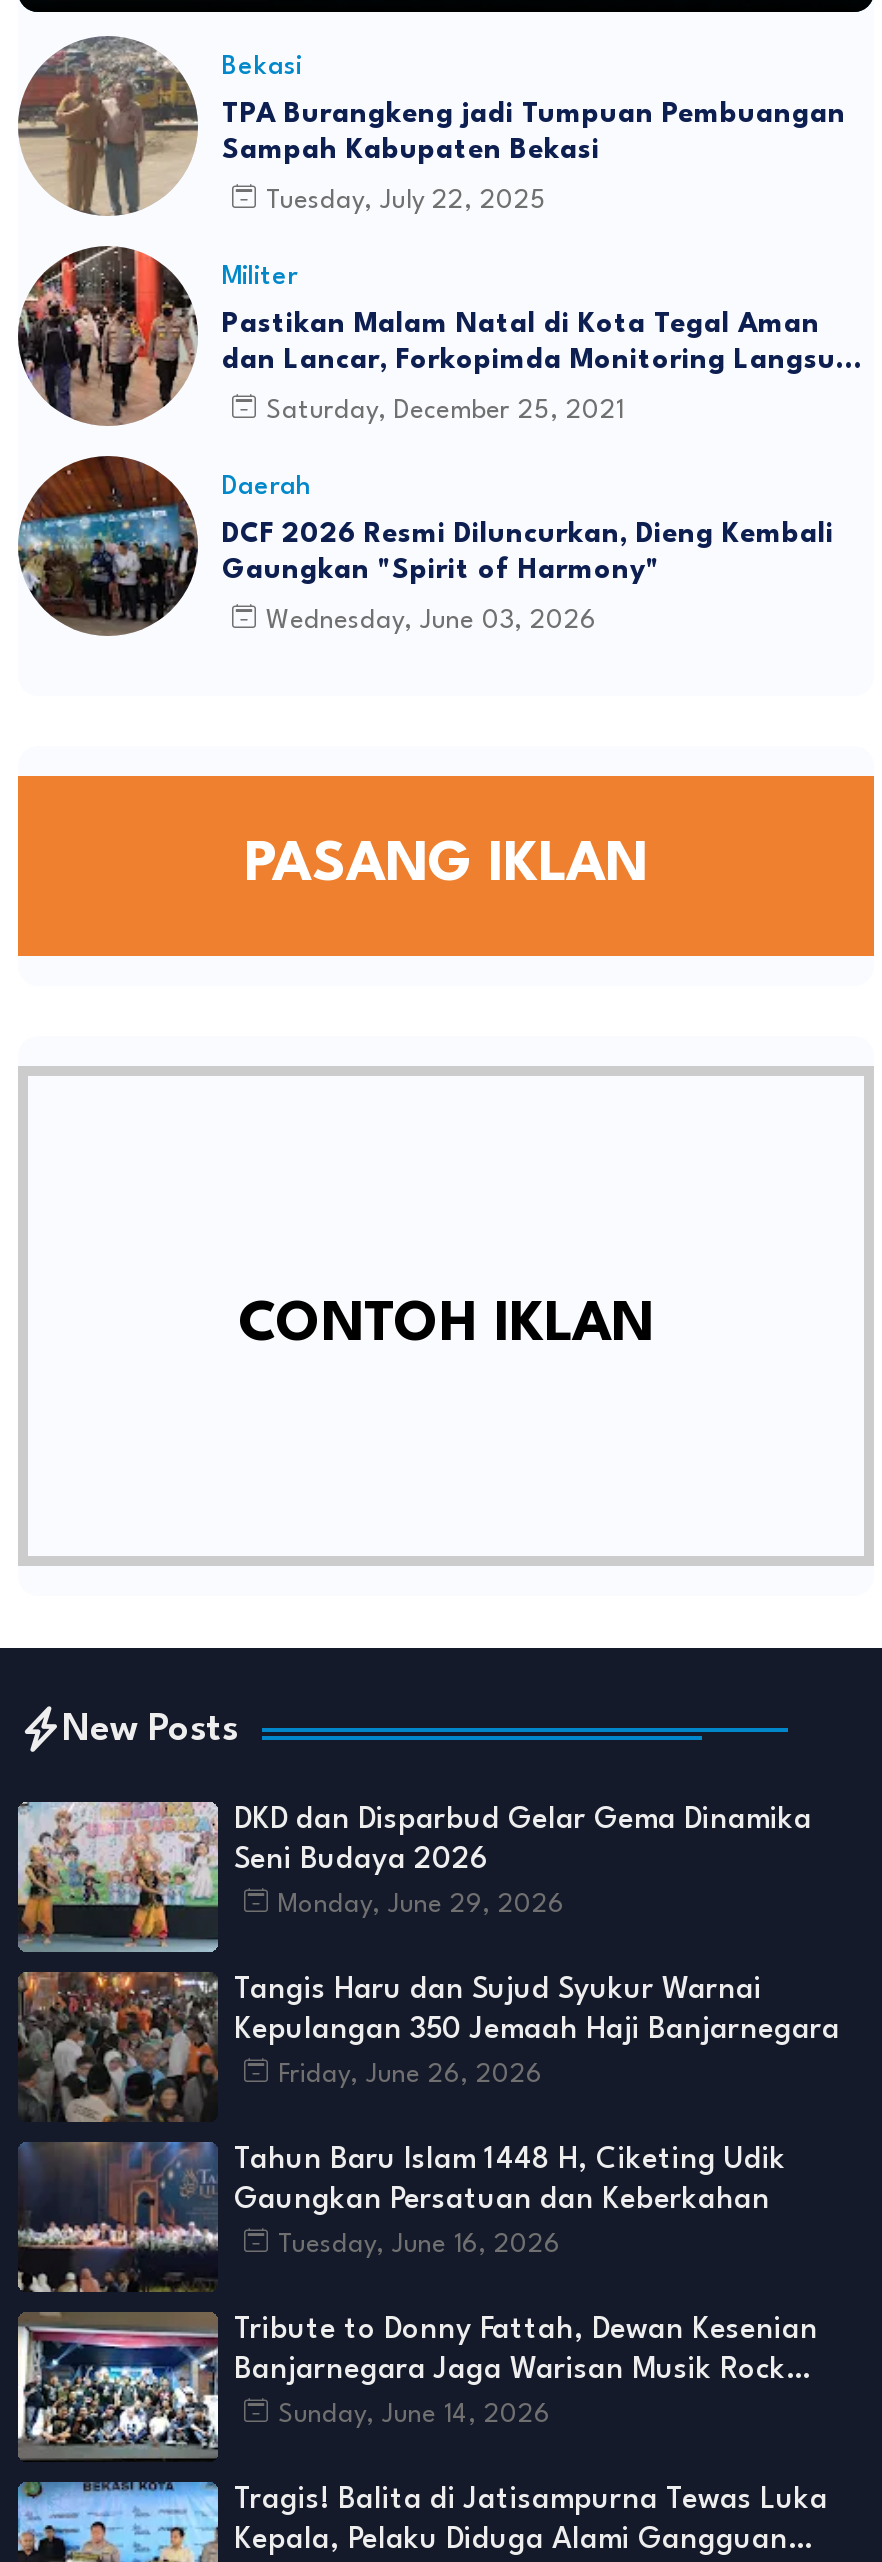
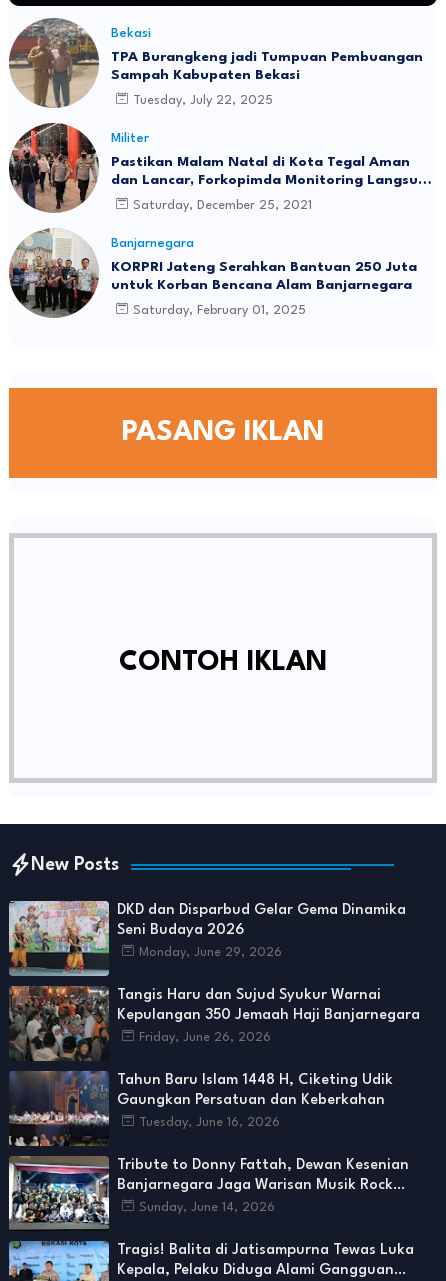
[18,454,310,632] [image] | Daerah -> [9,228,194,315] [image] | Banjarnegara
[222,520,834,584] DCF 2026 Resmi Diluncurkan, Dieng Kembali | Gaungkan "Spirit of Harmony" -> [111,260,417,292] KORPRI Jateng Serahkan Bantuan 250 Juta | untuk Korban Bencana Alam Banjarnegara
[266,607,596,633] Wednesday, June 03, 2026 -> [133,304,306,317] Saturday, February 01, 2025

